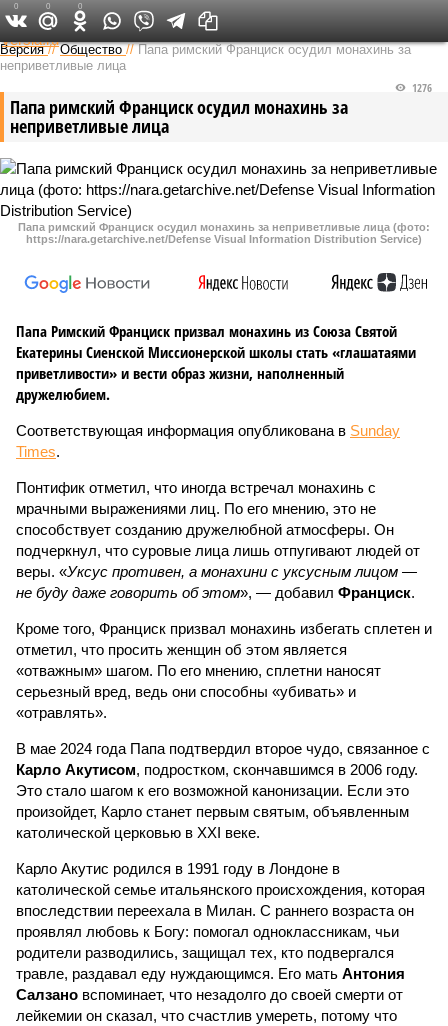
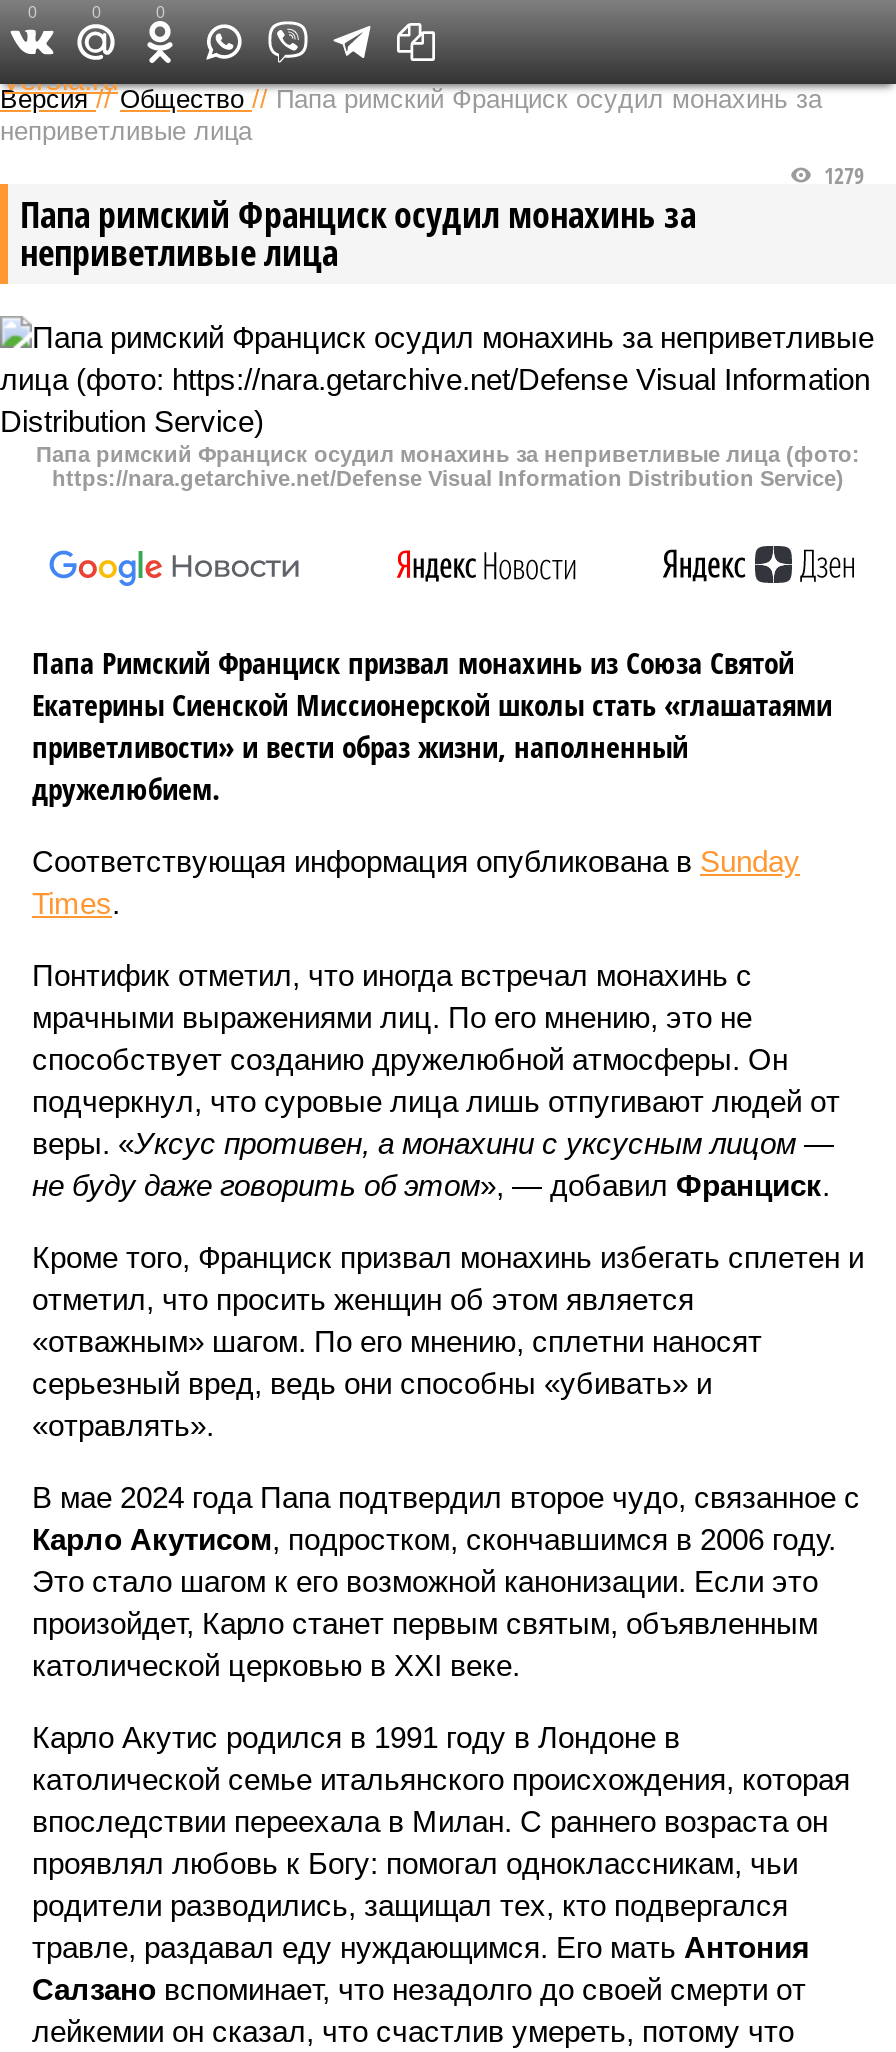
[409,80,432,95] 1276 -> [818,160,864,190] 1279

